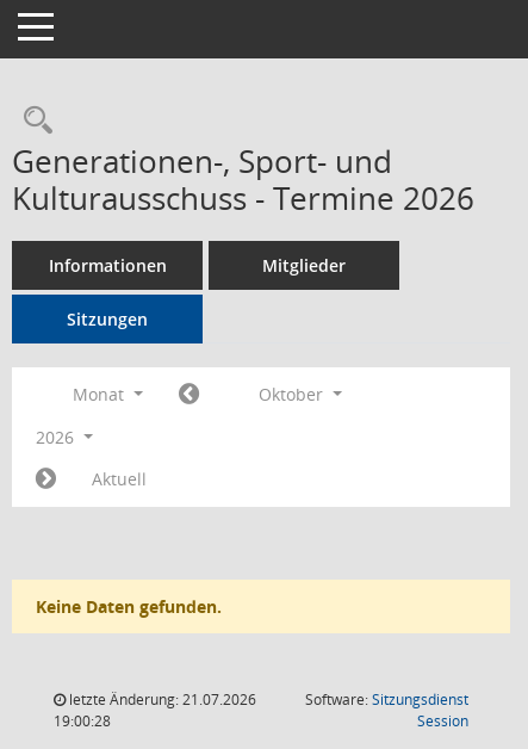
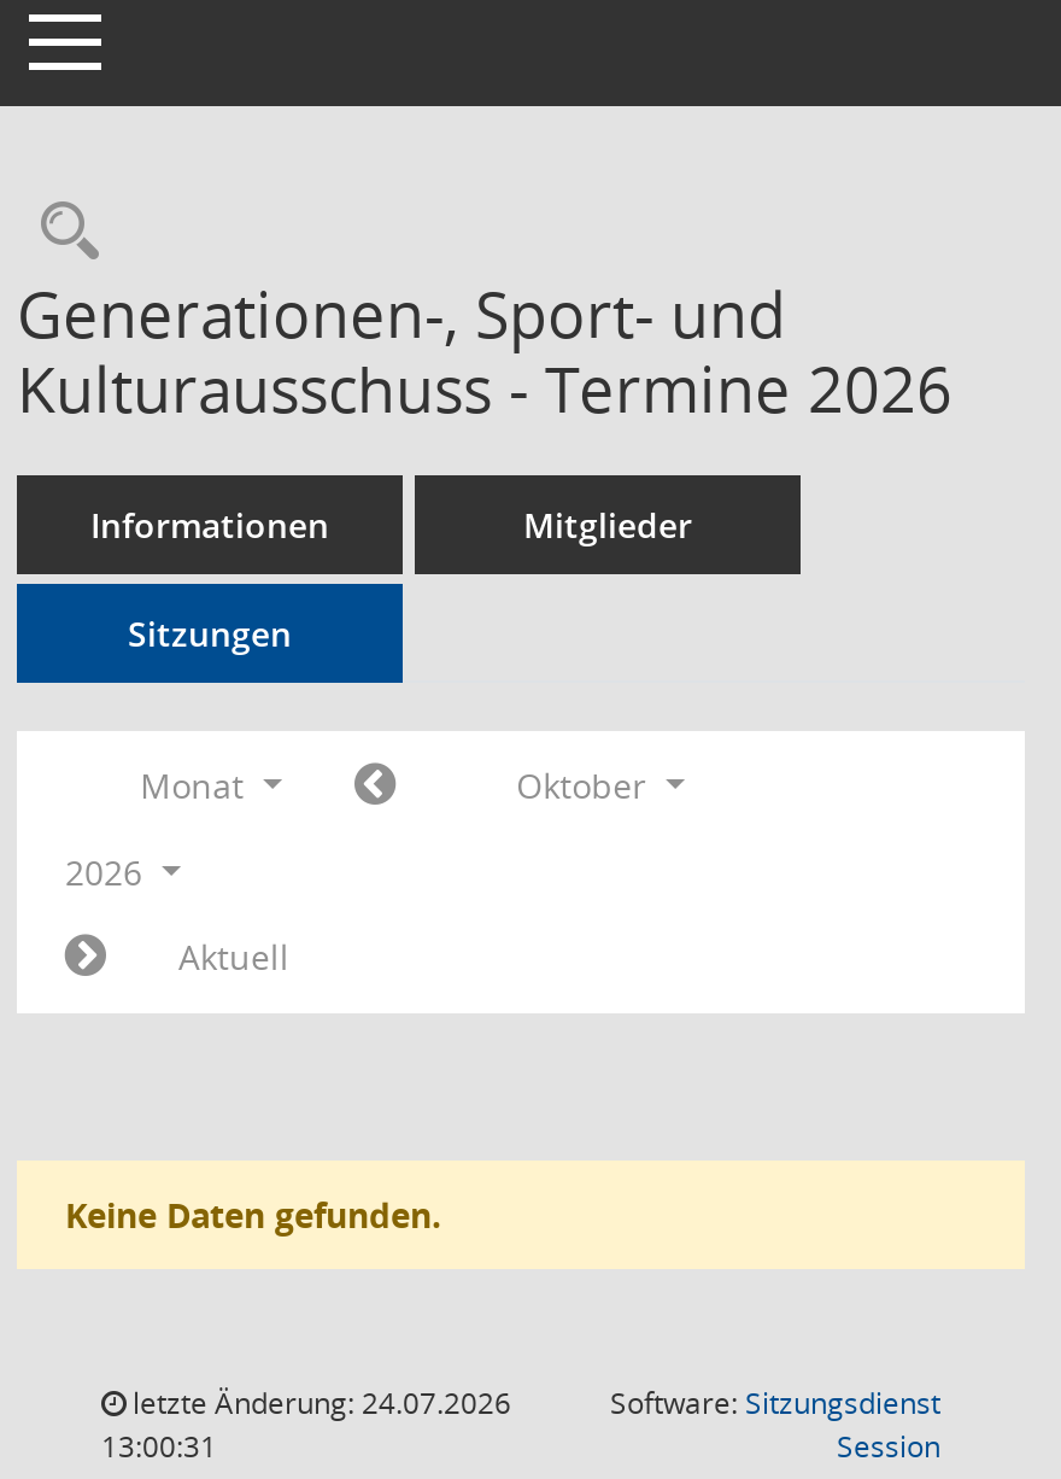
[66,689,256,710] letzte Änderung: 21.07.2026 -> [125,1382,511,1424] letzte Änderung: 24.07.2026
[54,711,111,731] 19:00:28 -> [101,1426,217,1467] 13:00:31

